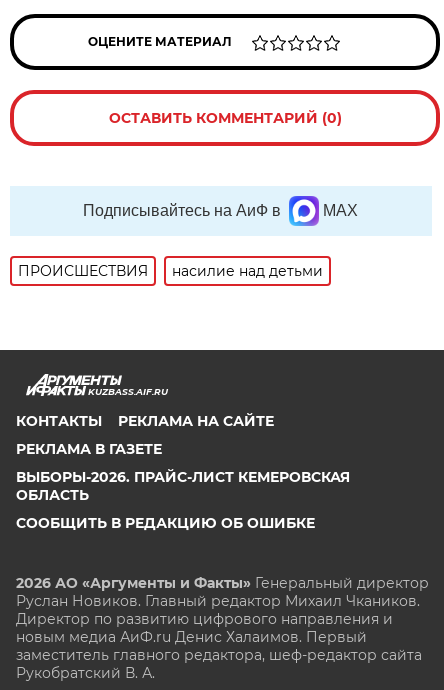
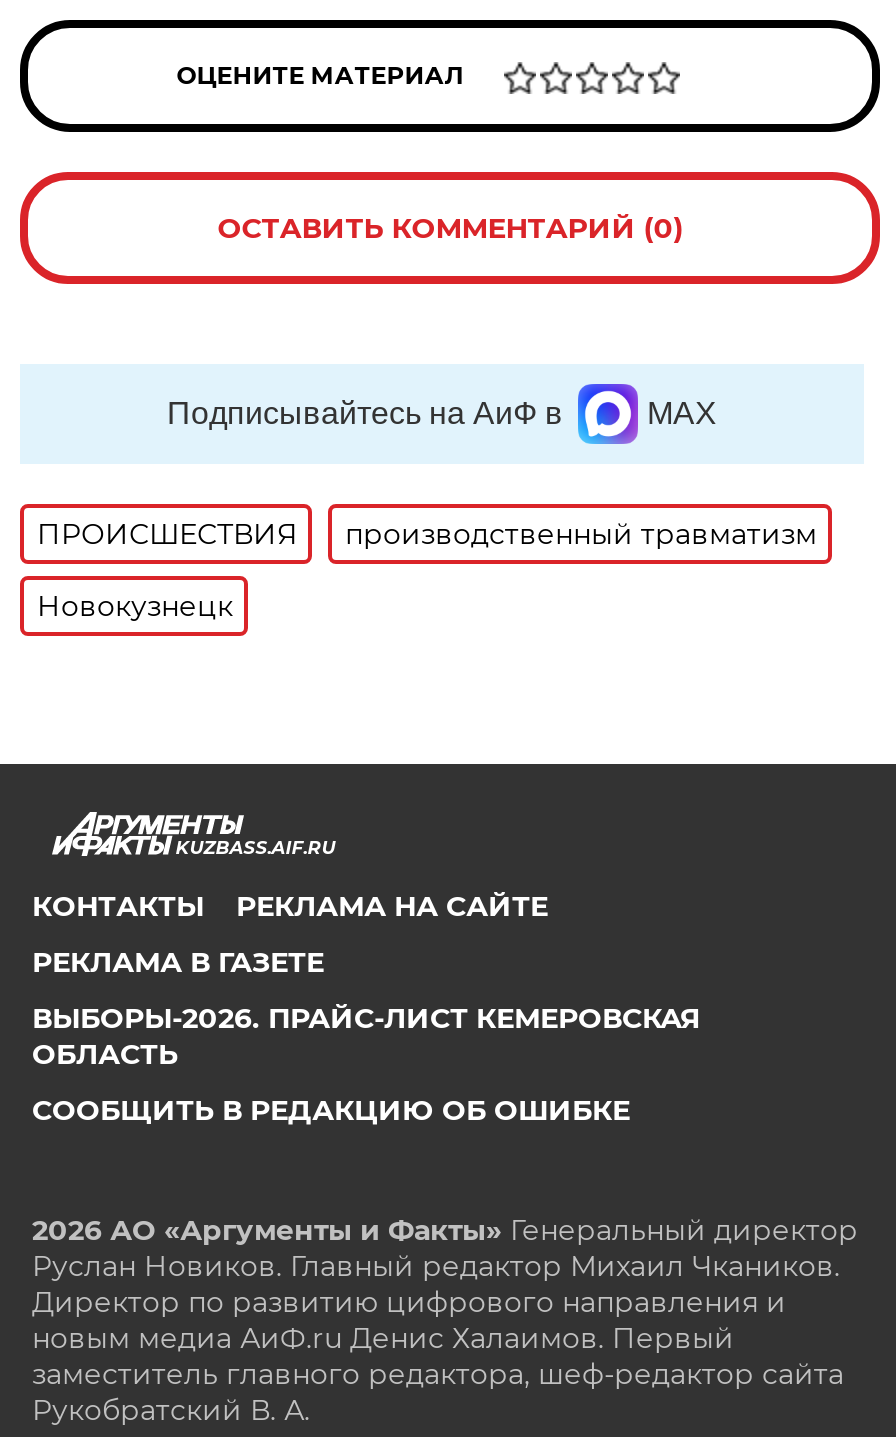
[172,262,323,280] насилие над детьми -> [37,516,817,624] производственный травматизм | Новокузнецк

